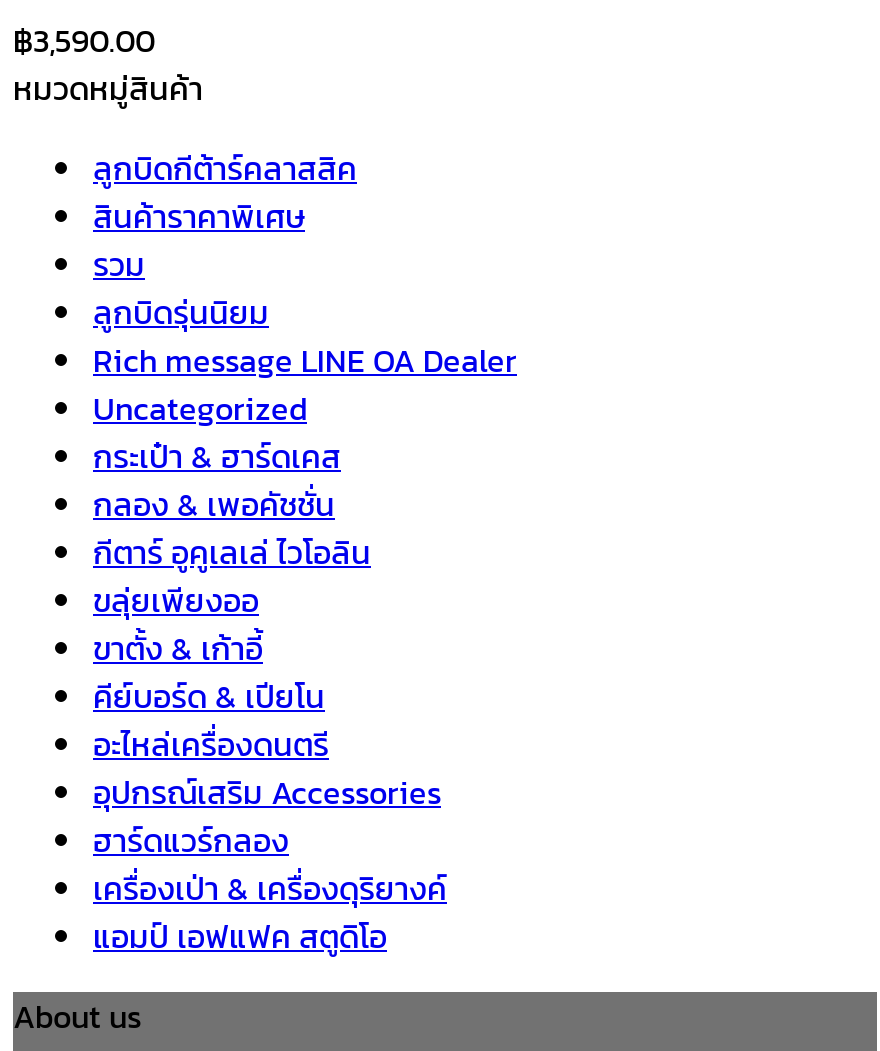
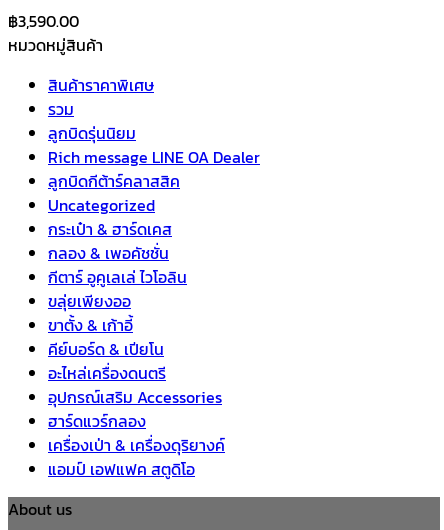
moved [93,143,357,191] -> [48,169,180,193]: ลูกบิดกีต้าร์คลาสสิค
moved [93,191,517,383] -> [48,73,260,169]: สินค้าราคาพิเศษ | ลูกบิดรุ่นนิยม | Rich message LINE OA Dealer

